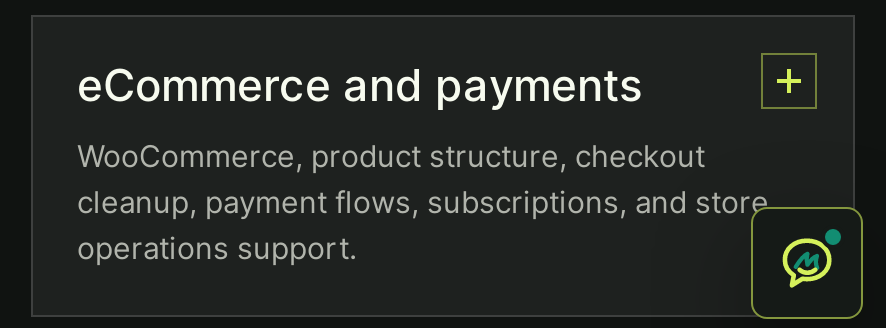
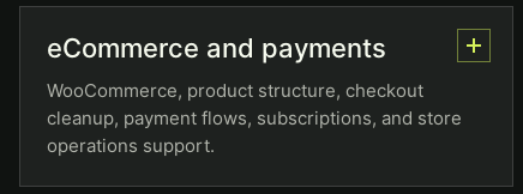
[749,205,865,319] [image] -> none

